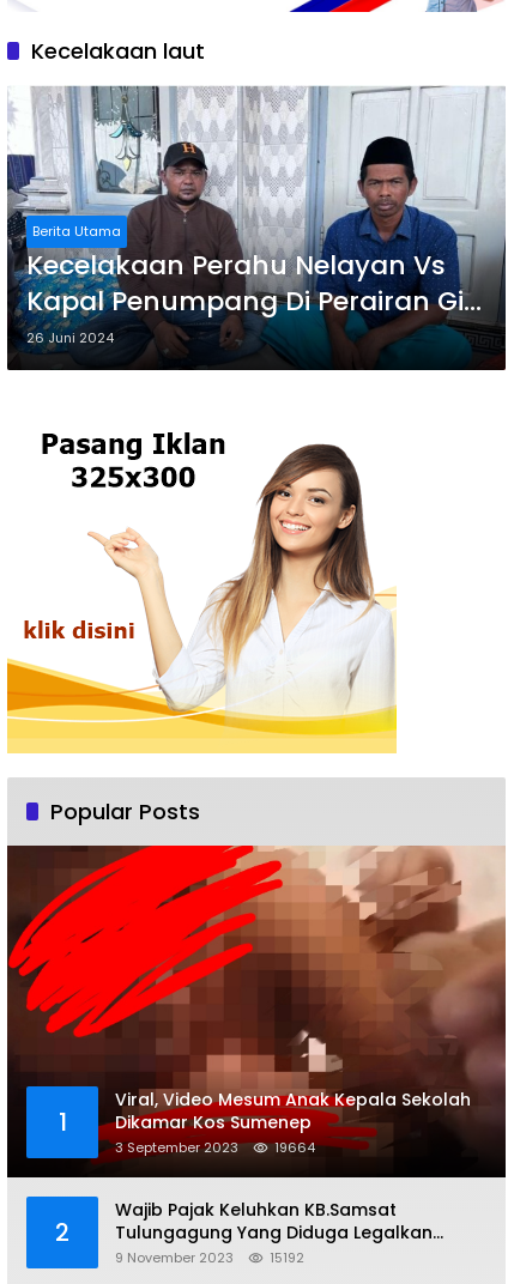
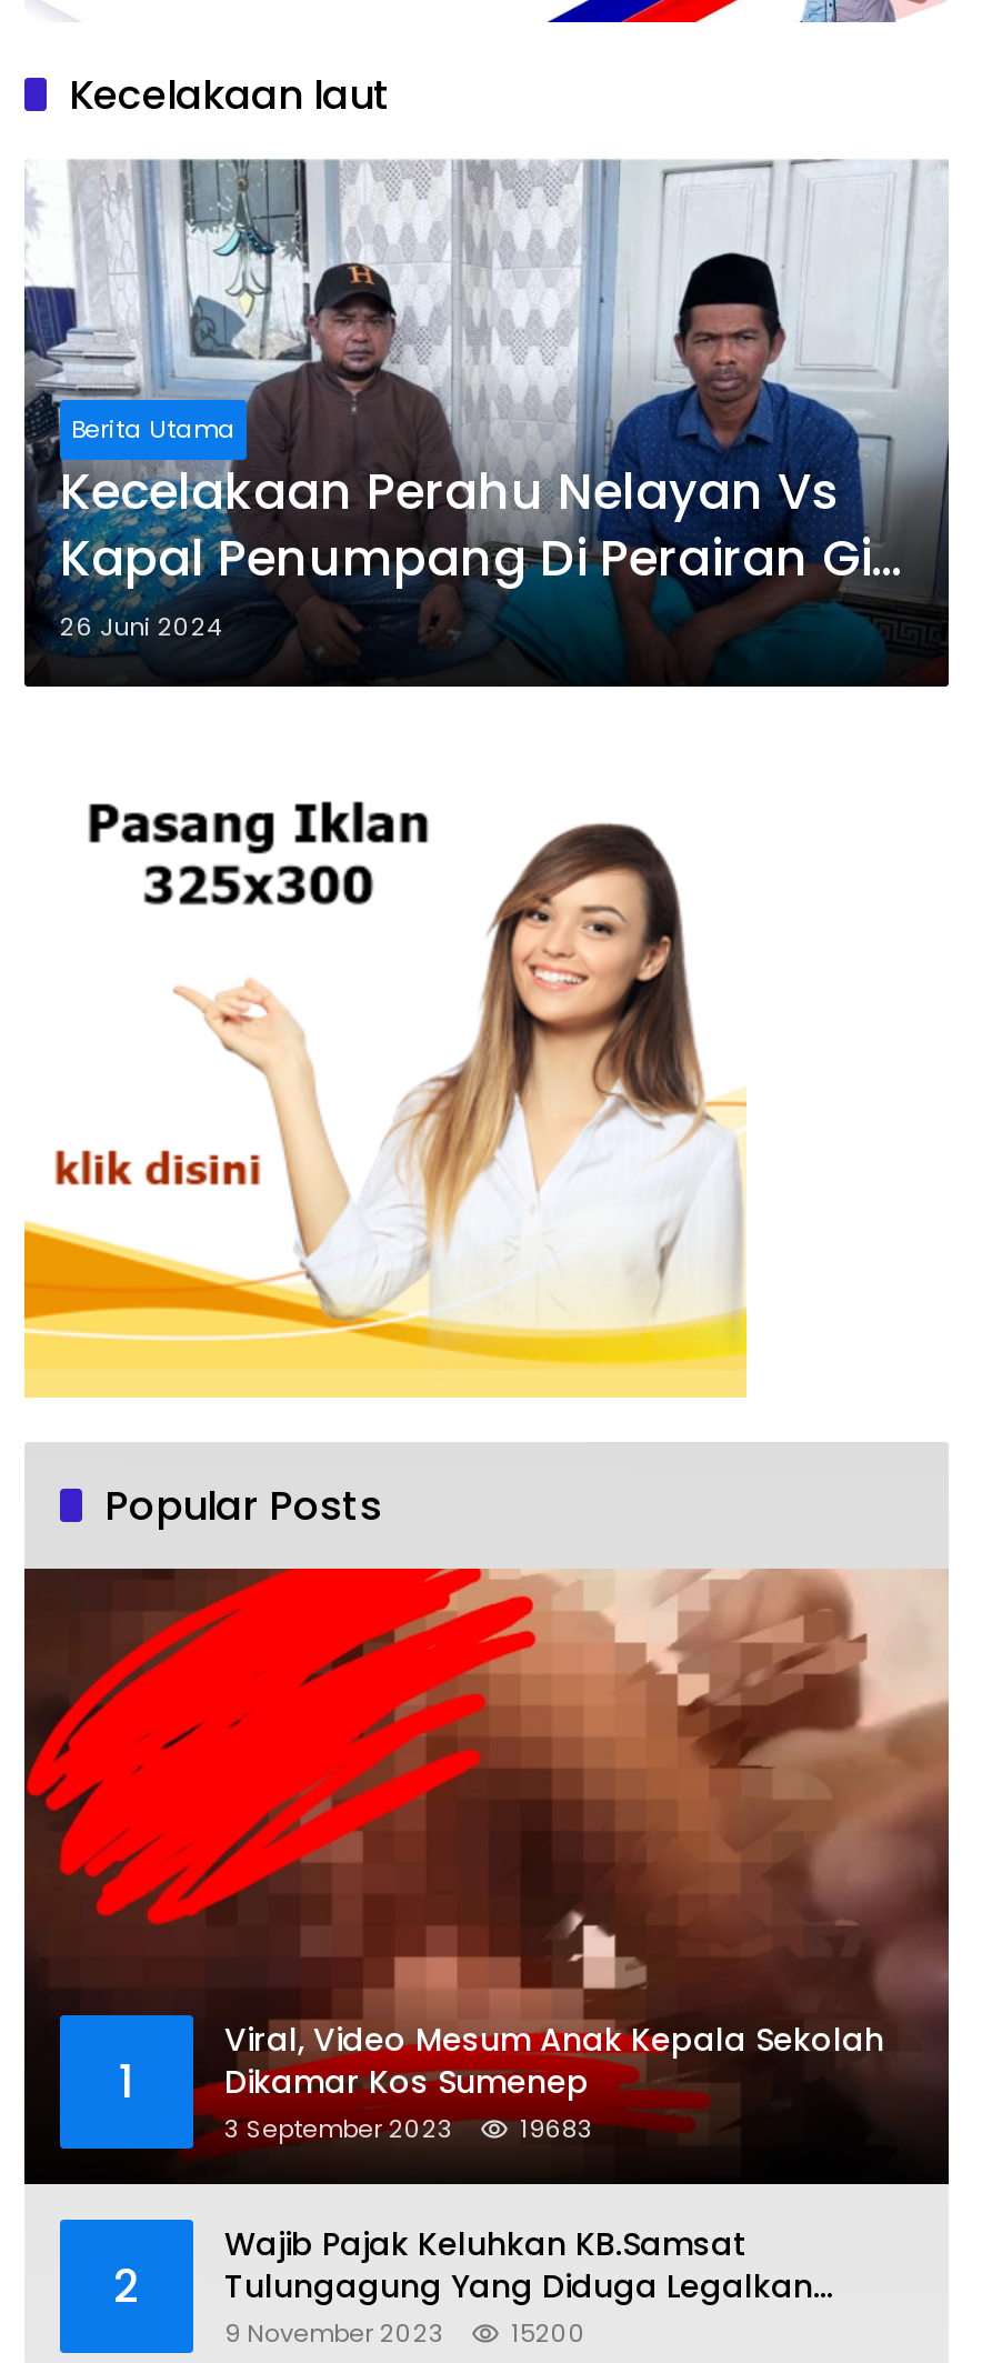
[115,1138,315,1157] 3 September 2023 19664 -> [224,2111,593,2147] 3 September 2023 19683
[270,1248,304,1267] 15192 -> [511,2316,587,2351] 15200

